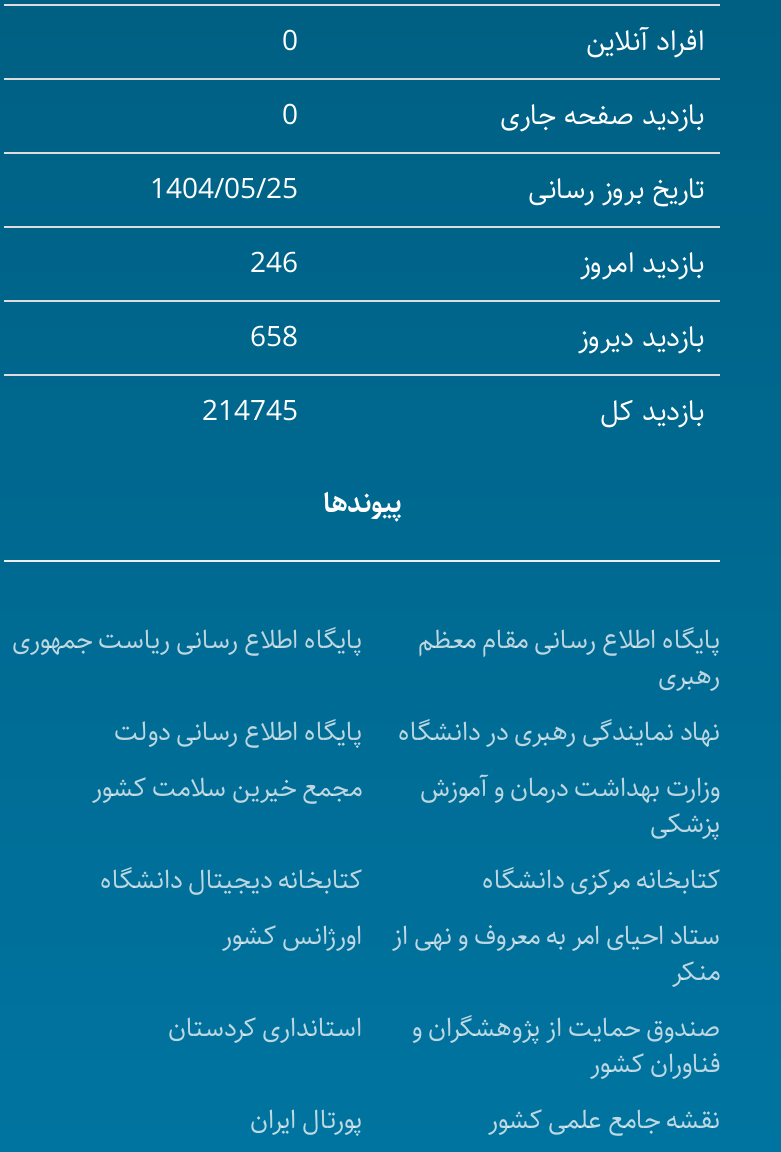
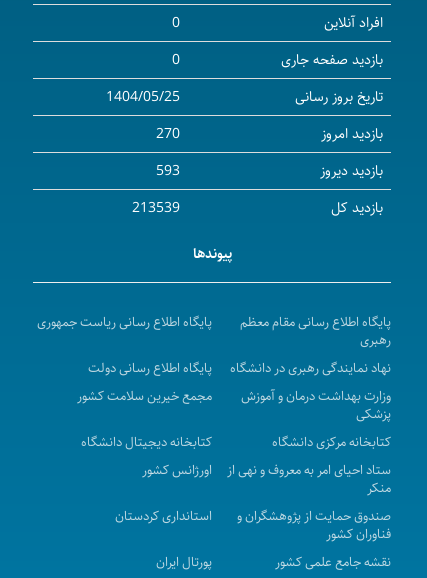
[250,242,298,286] 246 -> [156,123,180,145] 270
[250,316,298,360] 658 -> [156,160,180,182] 593
[202,390,298,434] 214745 -> [132,197,180,219] 213539

